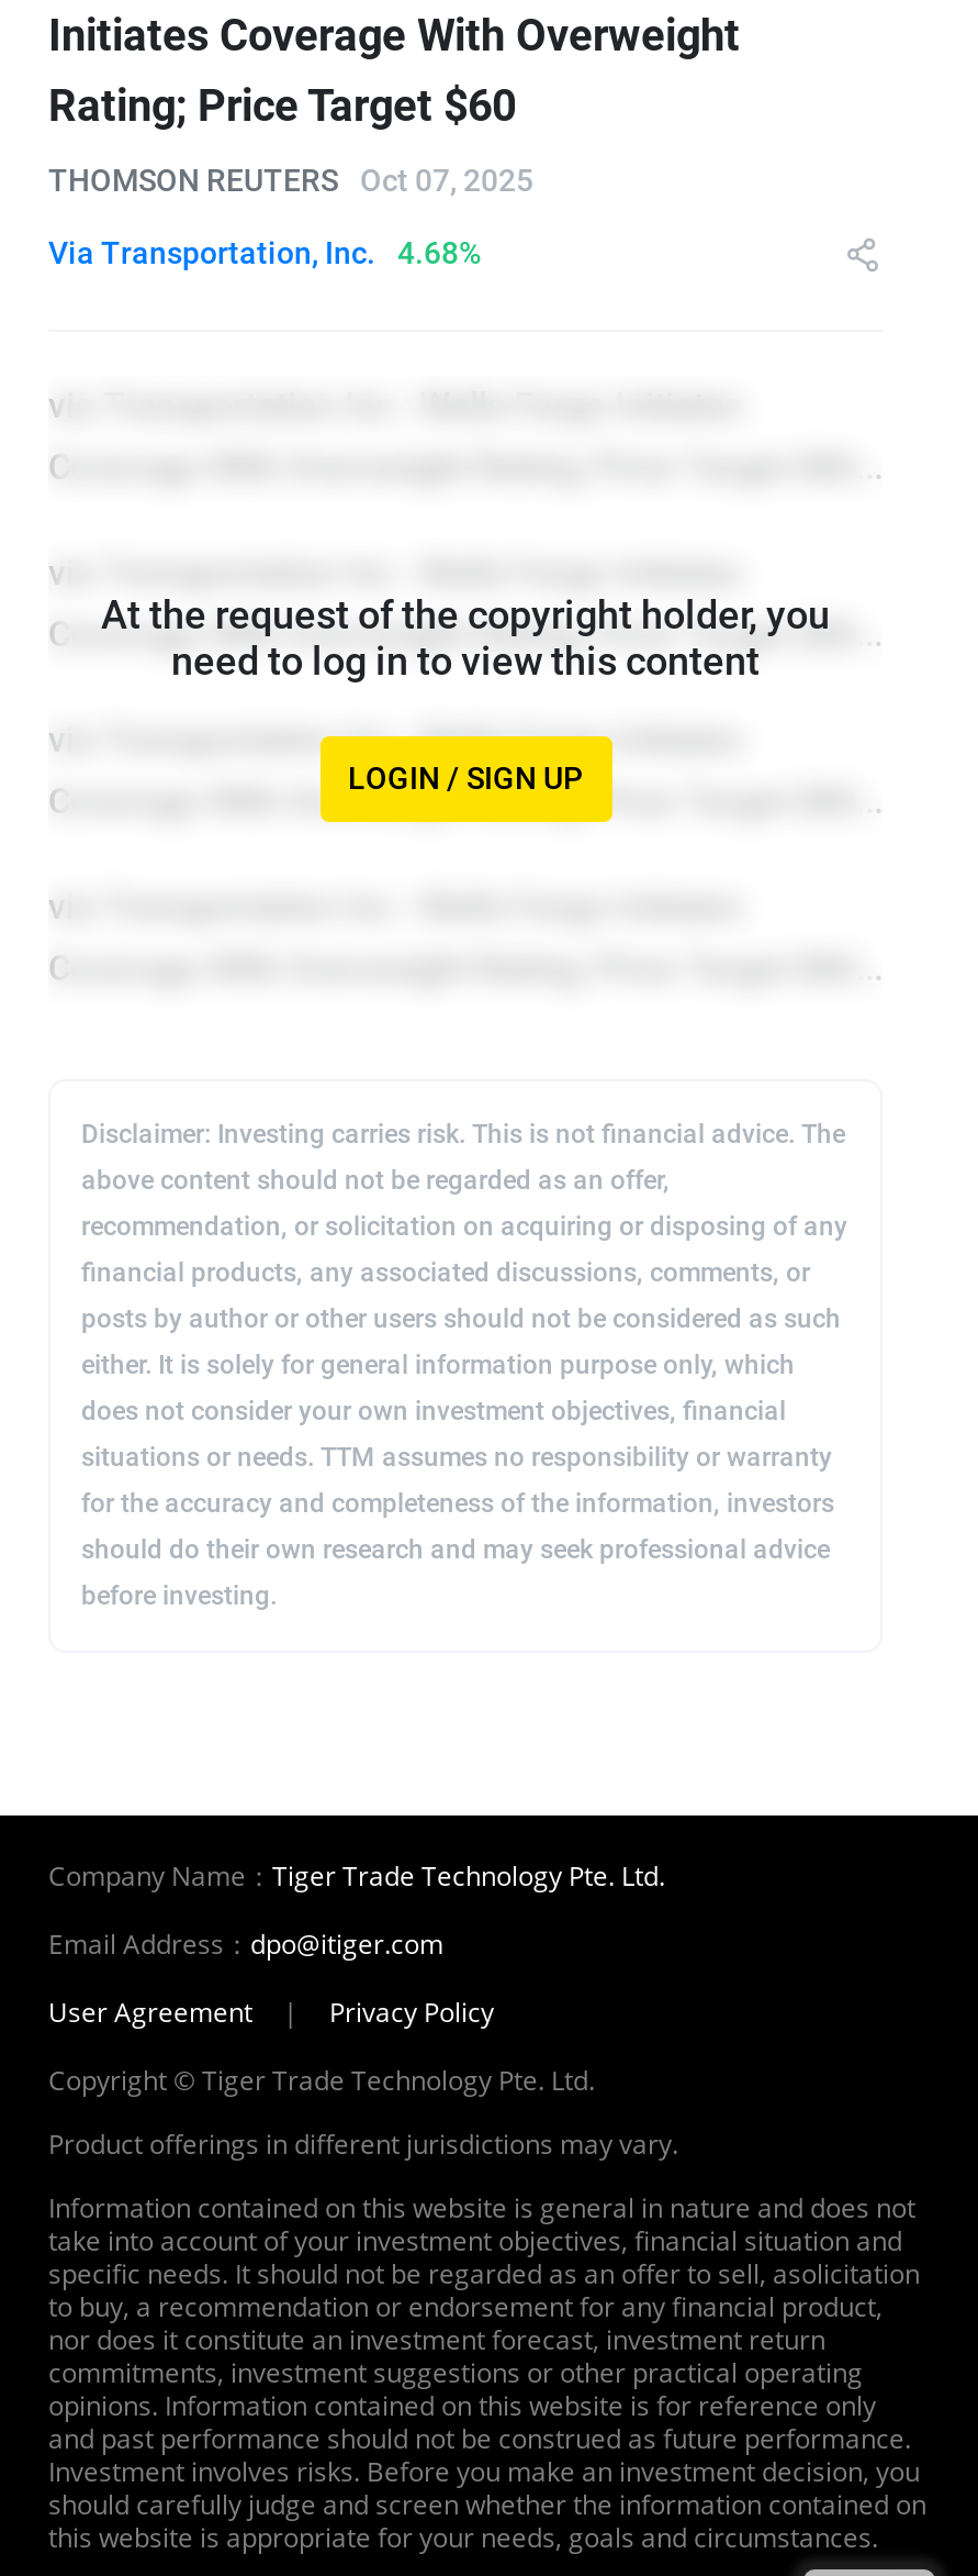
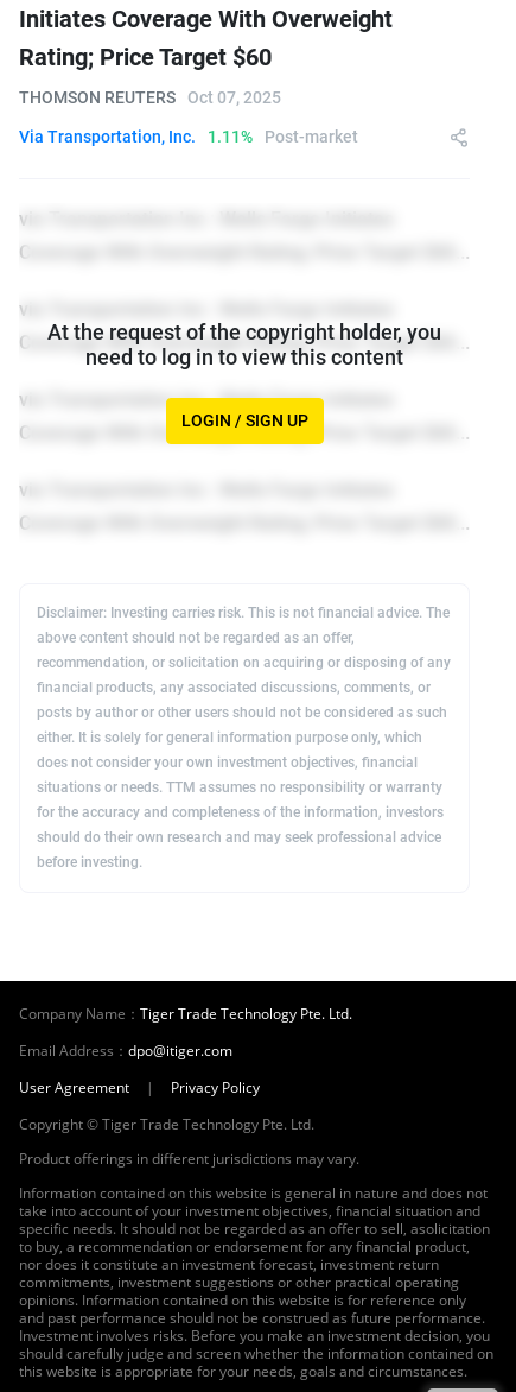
[397,235,481,270] 4.68% -> [208,127,358,146] 1.11% | Post-market

